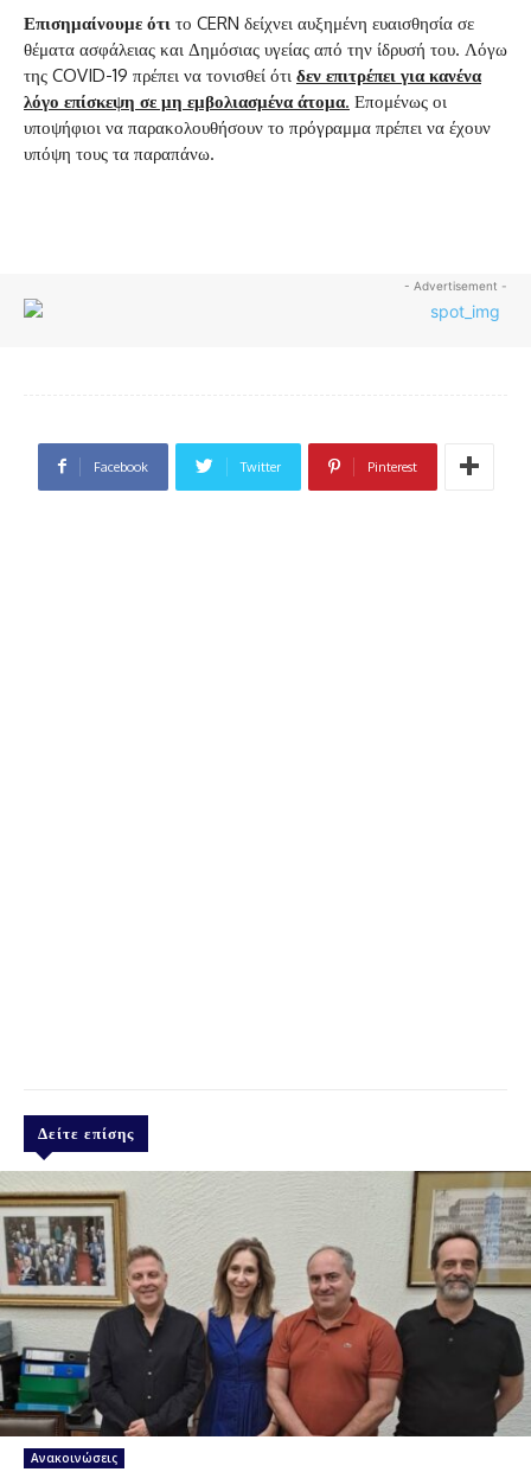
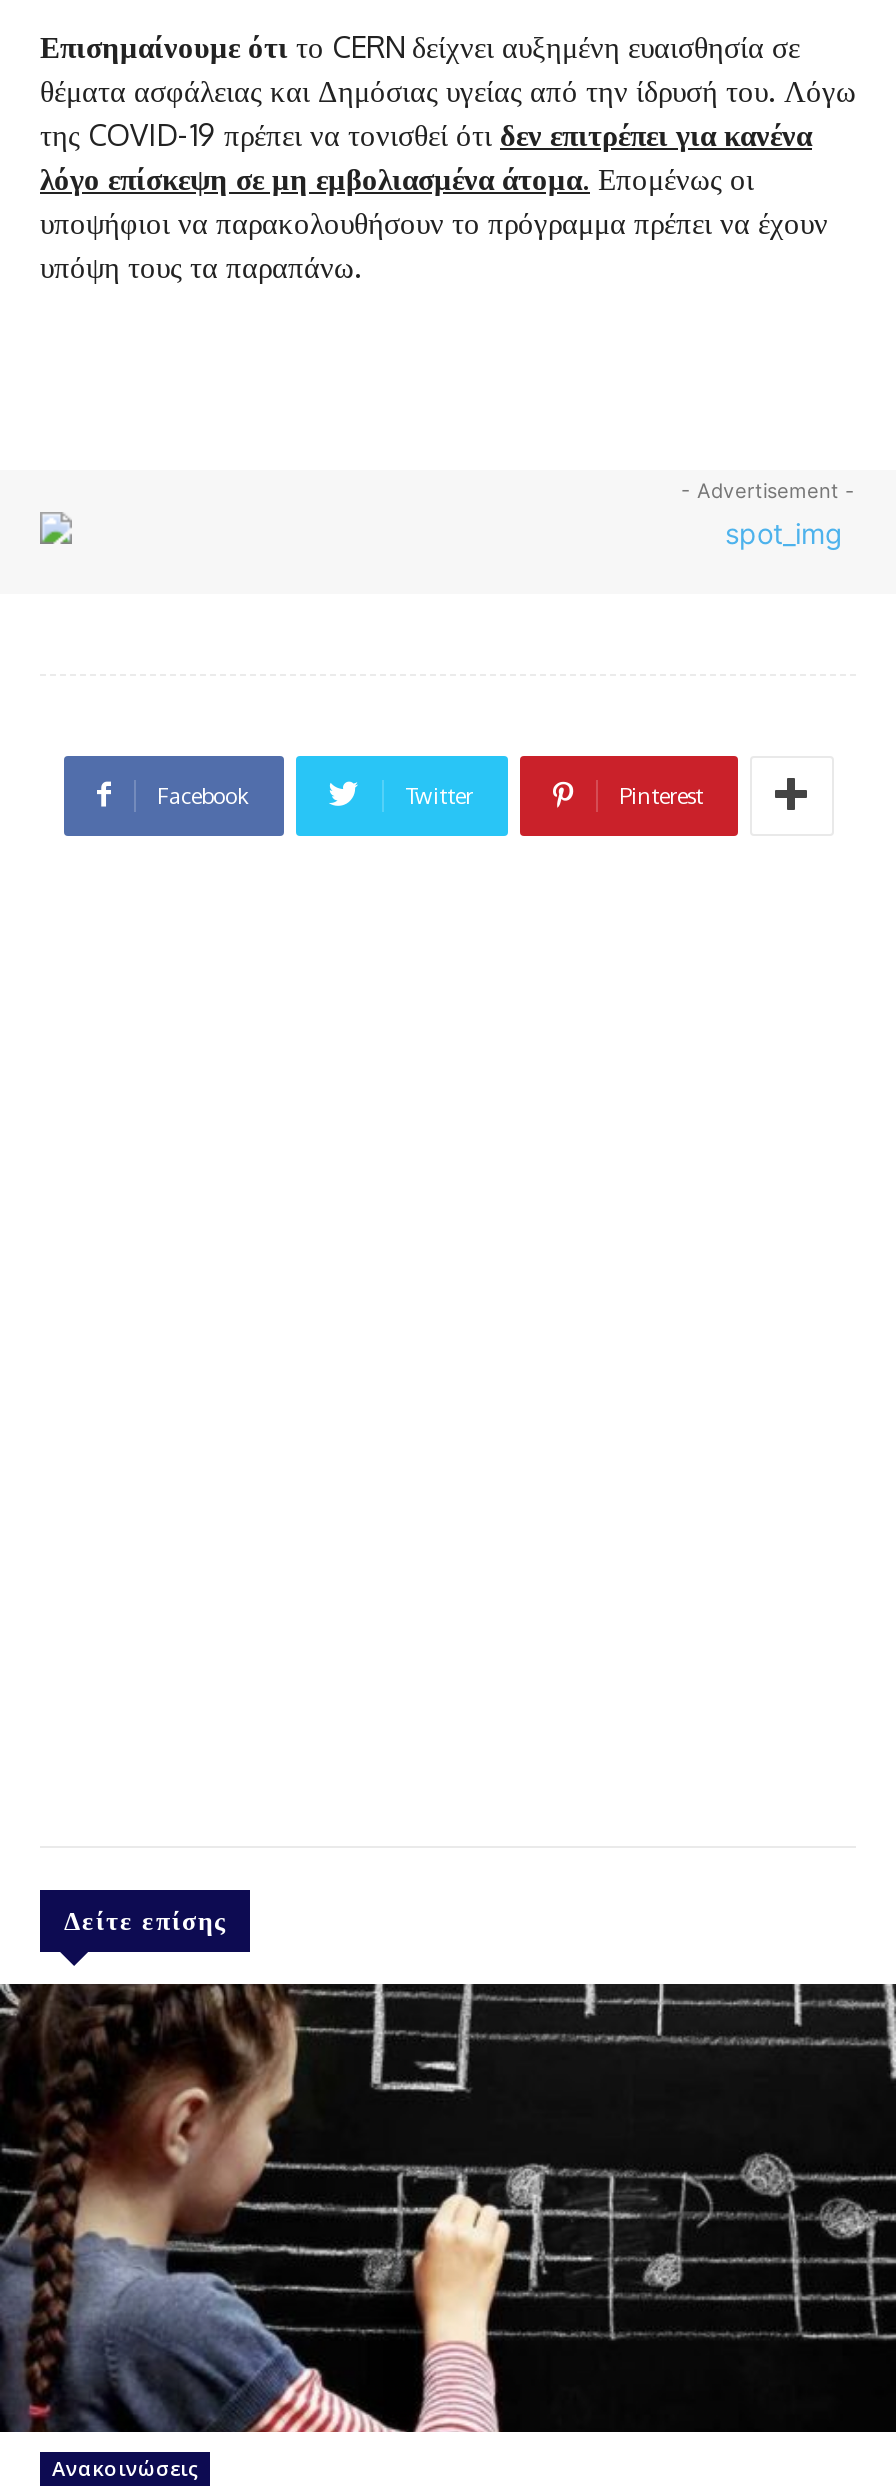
[4,1171,527,1438] [image] -> [6,1982,890,2434] [image]

